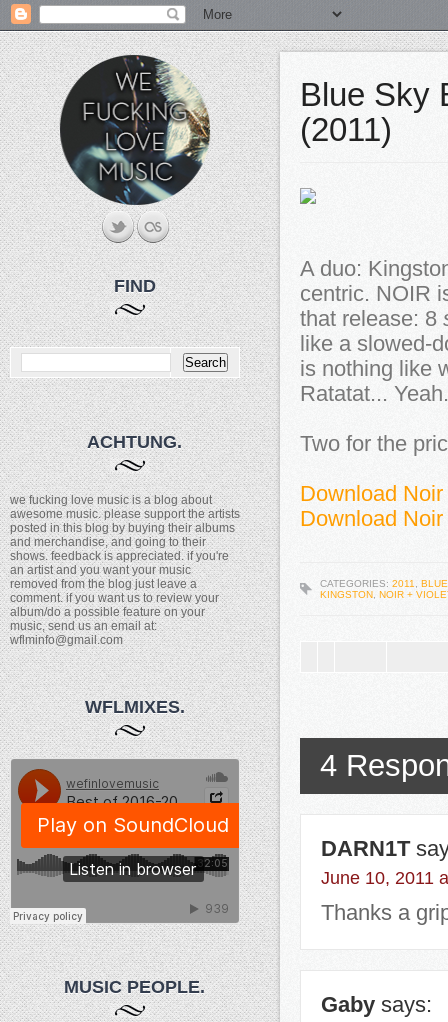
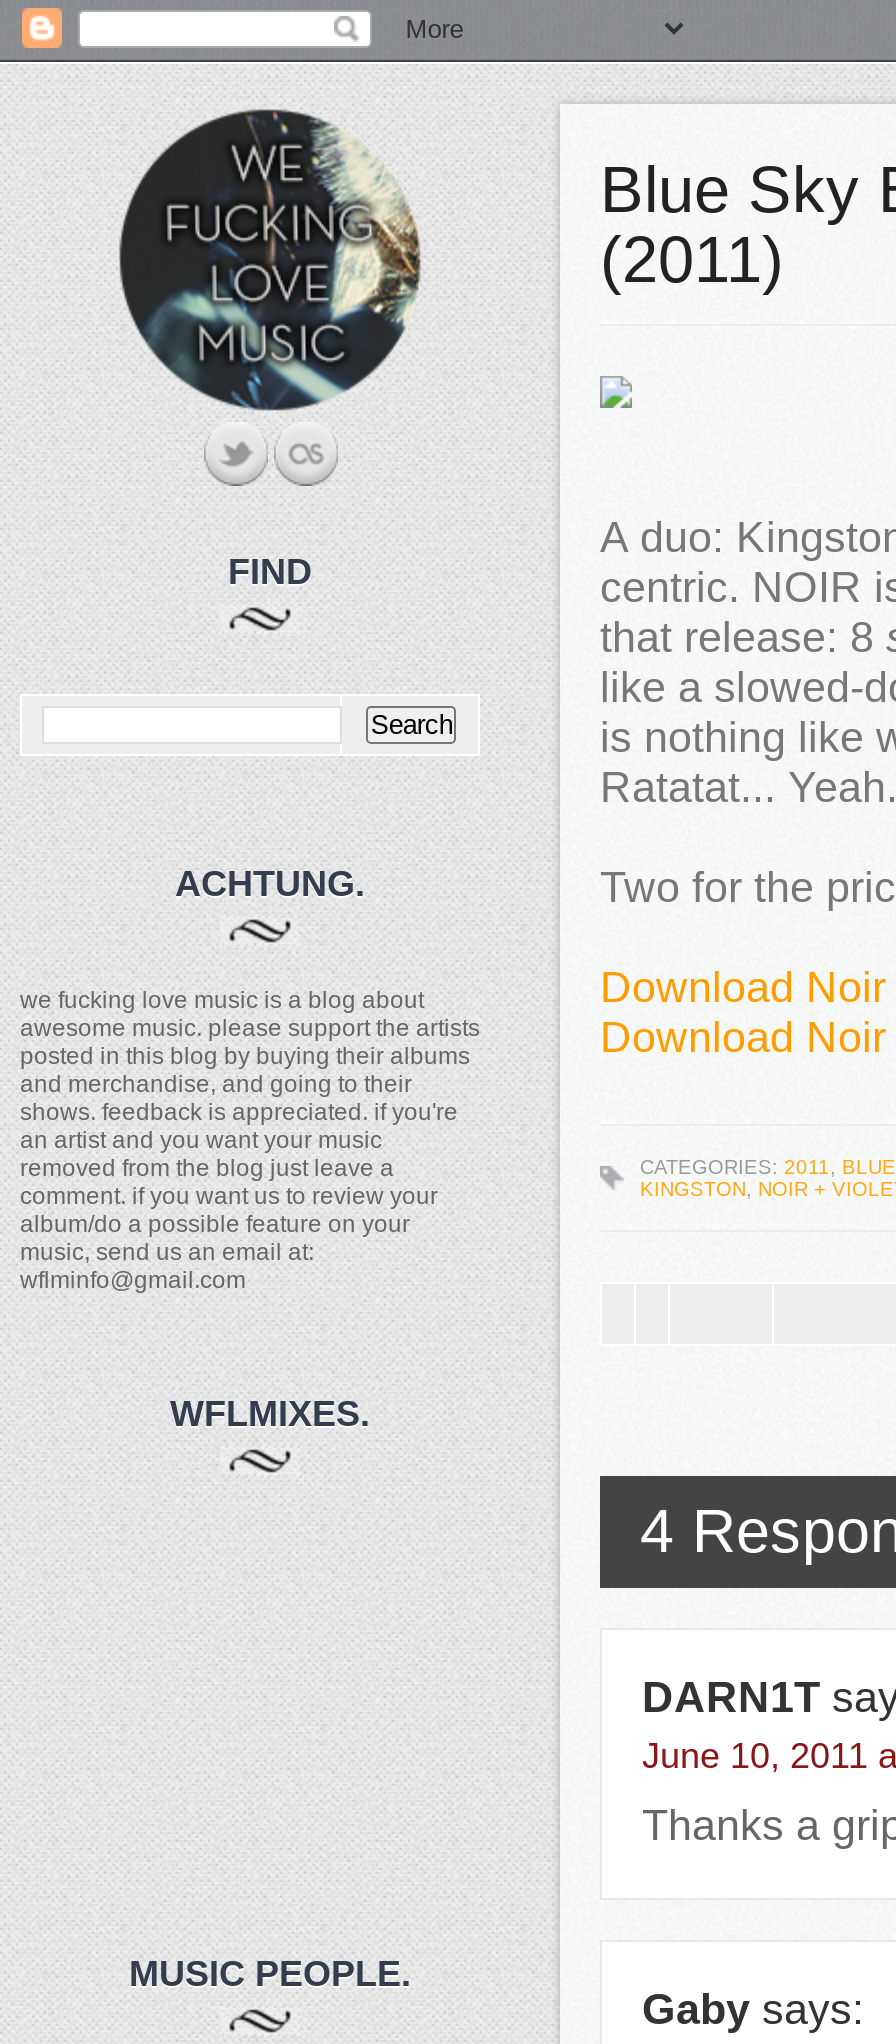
[11,759,240,923] [image] -> none

